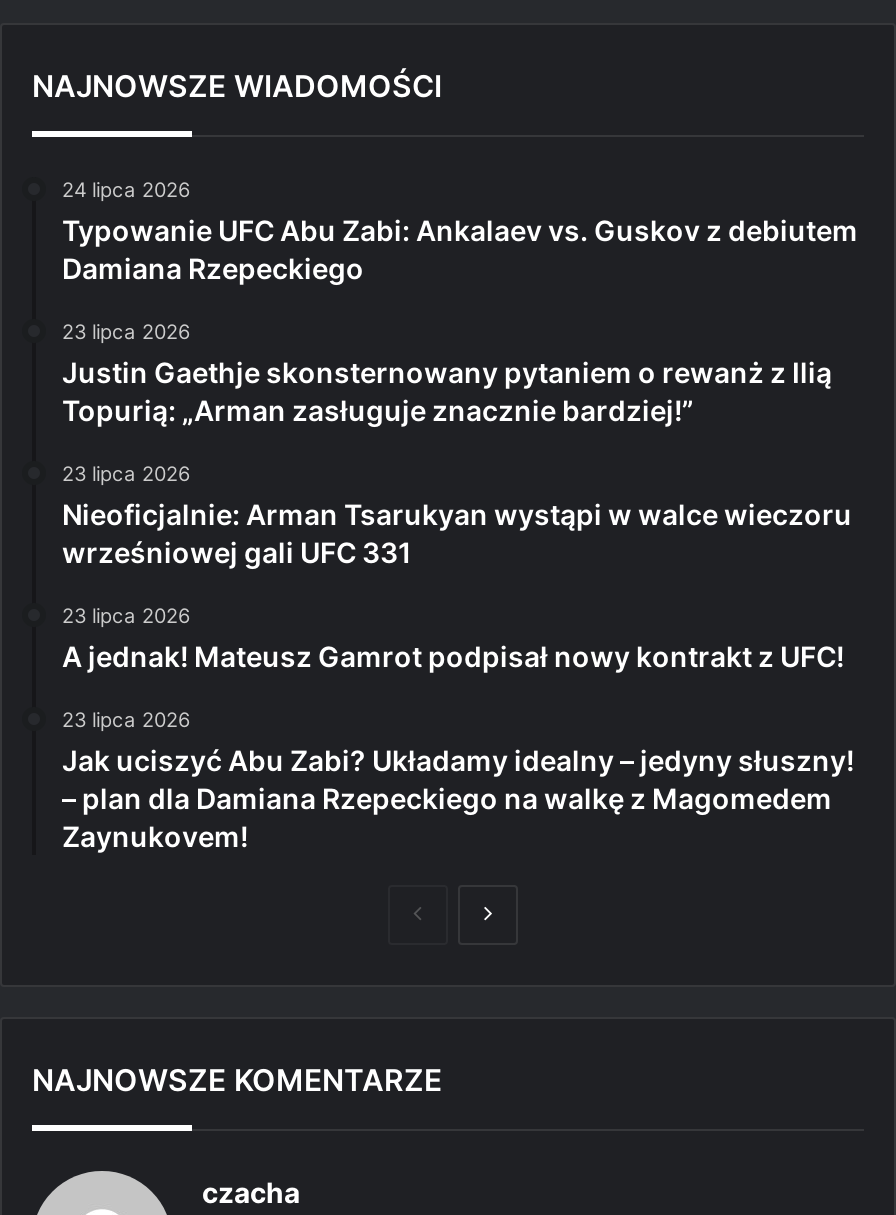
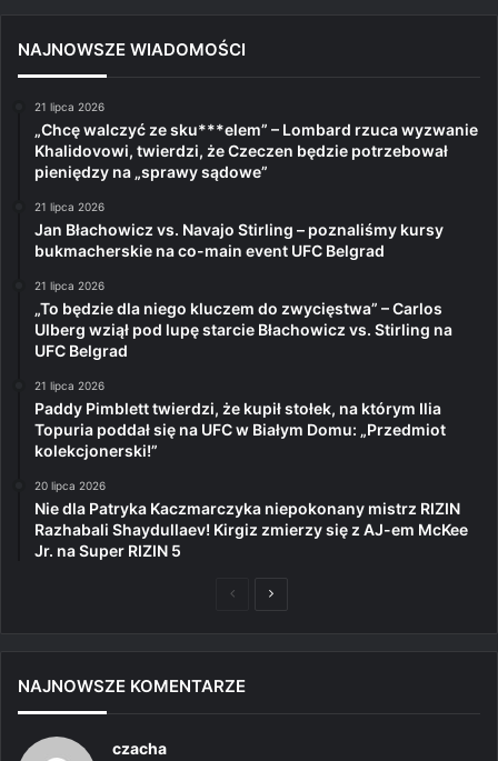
[62,178,858,286] 24 lipca 2026 | Typowanie UFC Abu Zabi: Ankalaev vs. Guskov z debiutem | Damiana Rzepeckiego -> [34,100,478,181] 21 lipca 2026 | „Chcę walczyć ze sku***elem” – Lombard rzuca wyzwanie | Khalidovowi, twierdzi, że Czeczen będzie potrzebował | pieniędzy na „sprawy sądowe”
[62,320,832,428] 23 lipca 2026 | Justin Gaethje skonsternowany pytaniem o rewanż z Ilią | Topurią: „Arman zasługuje znacznie bardziej!” -> [34,200,444,260] 21 lipca 2026 | Jan Błachowicz vs. Navajo Stirling – poznaliśmy kursy | bukmacherskie na co-main event UFC Belgrad
[62,462,852,570] 23 lipca 2026 | Nieoficjalnie: Arman Tsarukyan wystąpi w walce wieczoru | wrześniowej gali UFC 331 -> [34,279,452,360] 21 lipca 2026 | „To będzie dla niego kluczem do zwycięstwa” – Carlos | Ulberg wziął pod lupę starcie Błachowicz vs. Stirling na | UFC Belgrad
[62,604,844,674] 23 lipca 2026 | A jednak! Mateusz Gamrot podpisał nowy kontrakt z UFC! -> [34,379,446,460] 21 lipca 2026 | Paddy Pimblett twierdzi, że kupił stołek, na którym Ilia | Topuria poddał się na UFC w Białym Domu: „Przedmiot | kolekcjonerski!”
[62,708,854,854] 23 lipca 2026 | Jak uciszyć Abu Zabi? Układamy idealny – jedyny słuszny! | – plan dla Damiana Rzepeckiego na walkę z Magomedem | Zaynukovem! -> [34,479,468,560] 20 lipca 2026 | Nie dla Patryka Kaczmarczyka niepokonany mistrz RIZIN | Razhabali Shaydullaev! Kirgiz zmierzy się z AJ-em McKee | Jr. na Super RIZIN 5

